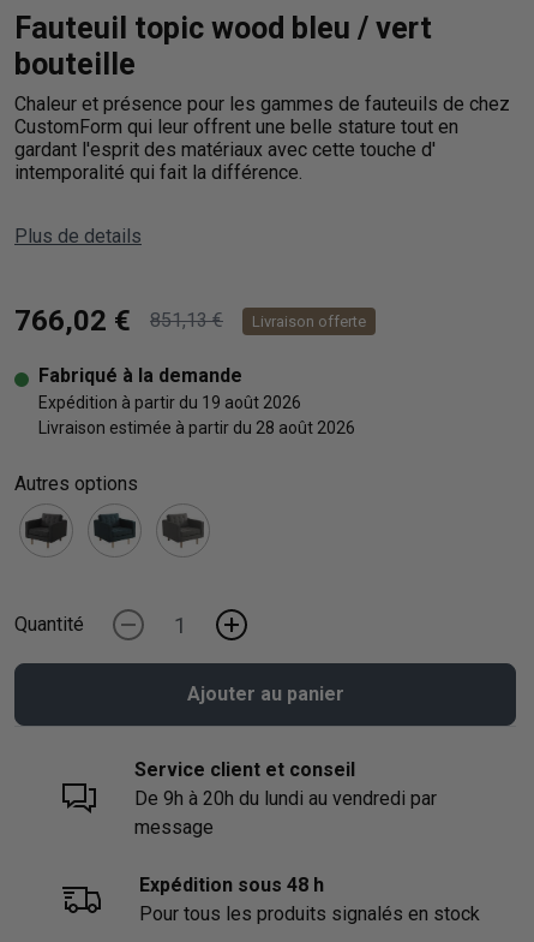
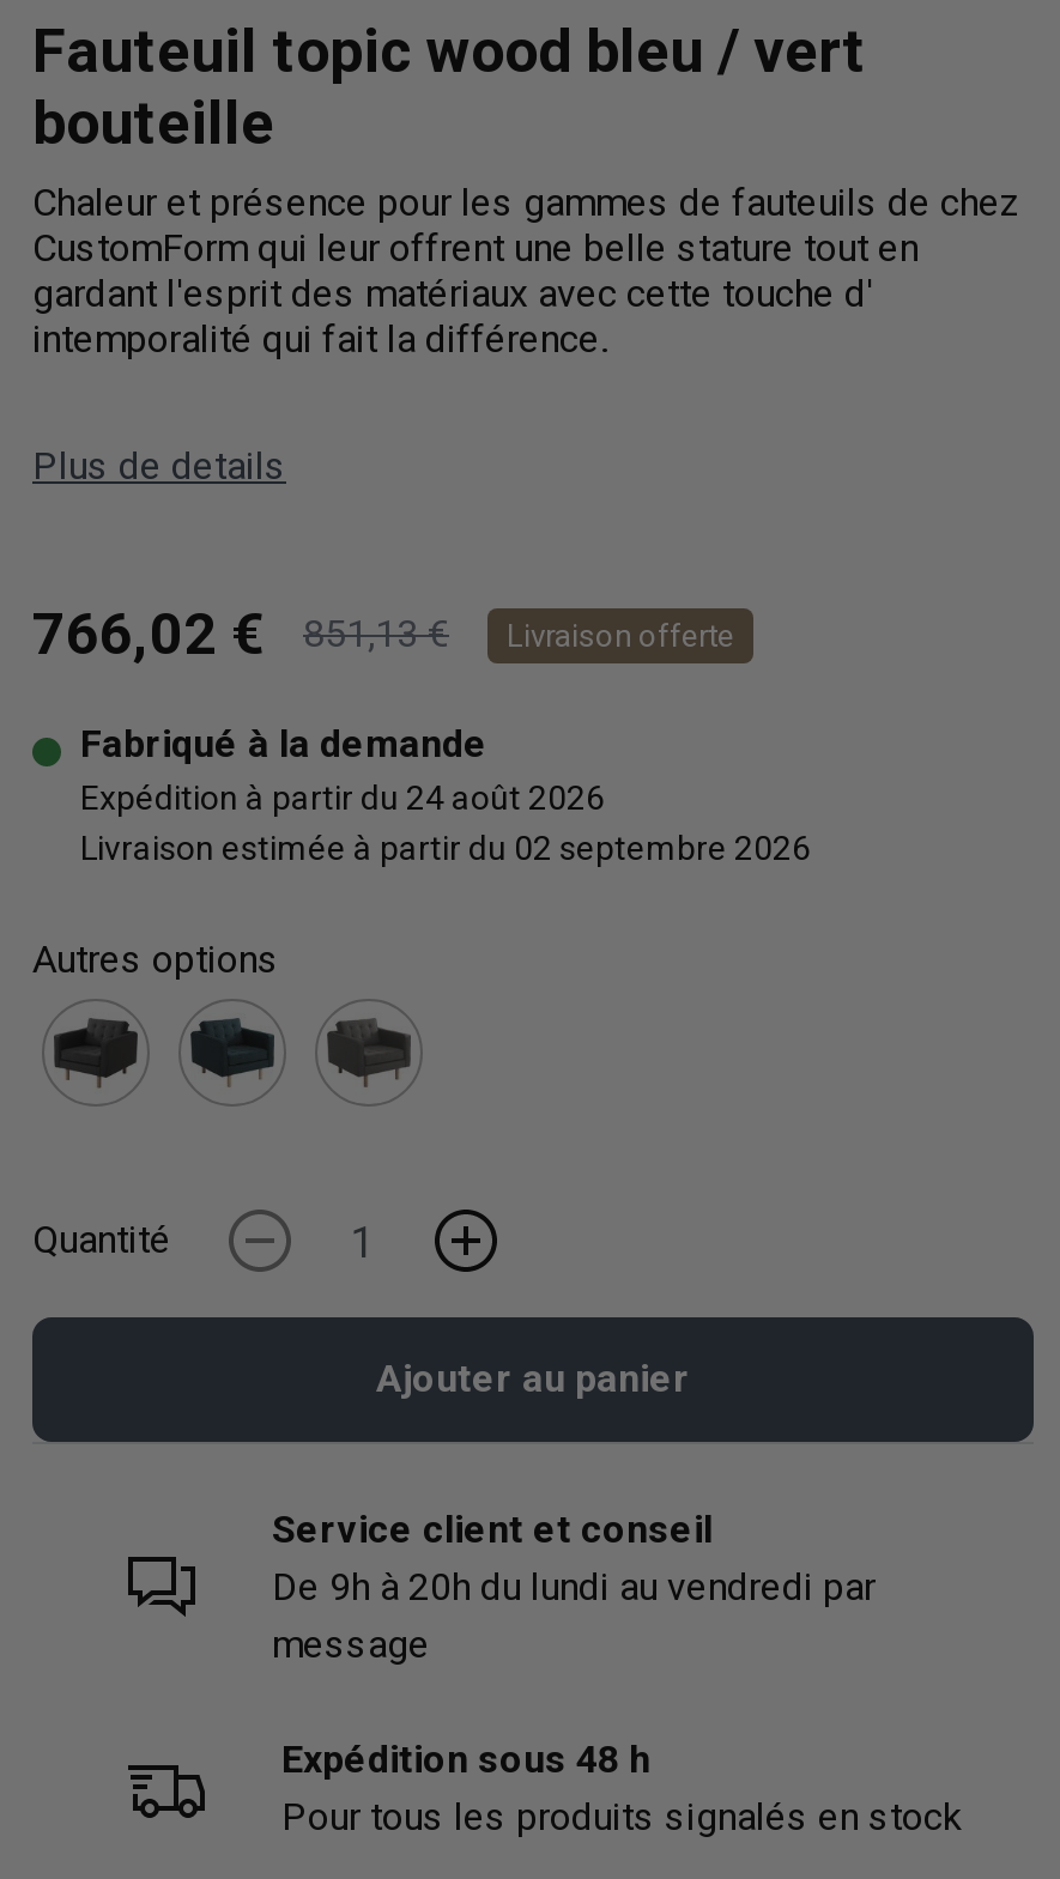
[38,393,301,412] Expédition à partir du 19 août 2026 -> [80,778,605,817] Expédition à partir du 24 août 2026
[38,418,355,437] Livraison estimée à partir du 28 août 2026 -> [80,829,811,867] Livraison estimée à partir du 02 septembre 2026

